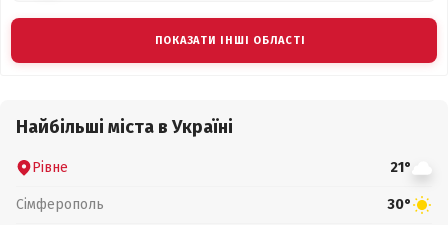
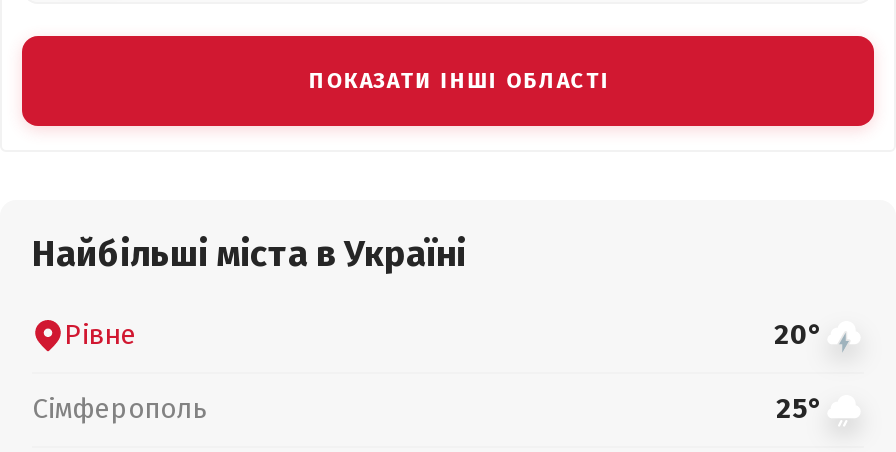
[390,159,412,176] 21° -> [774,318,824,352] 20°
[387,196,412,213] 30° -> [776,392,824,426] 25°

